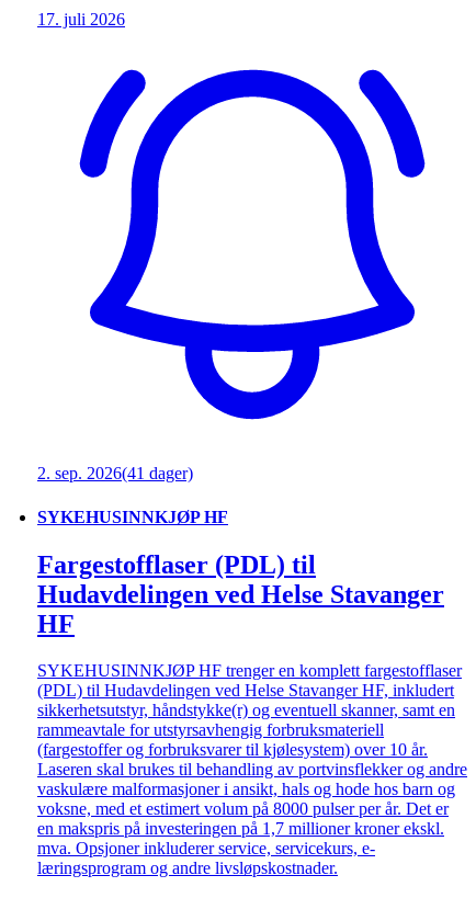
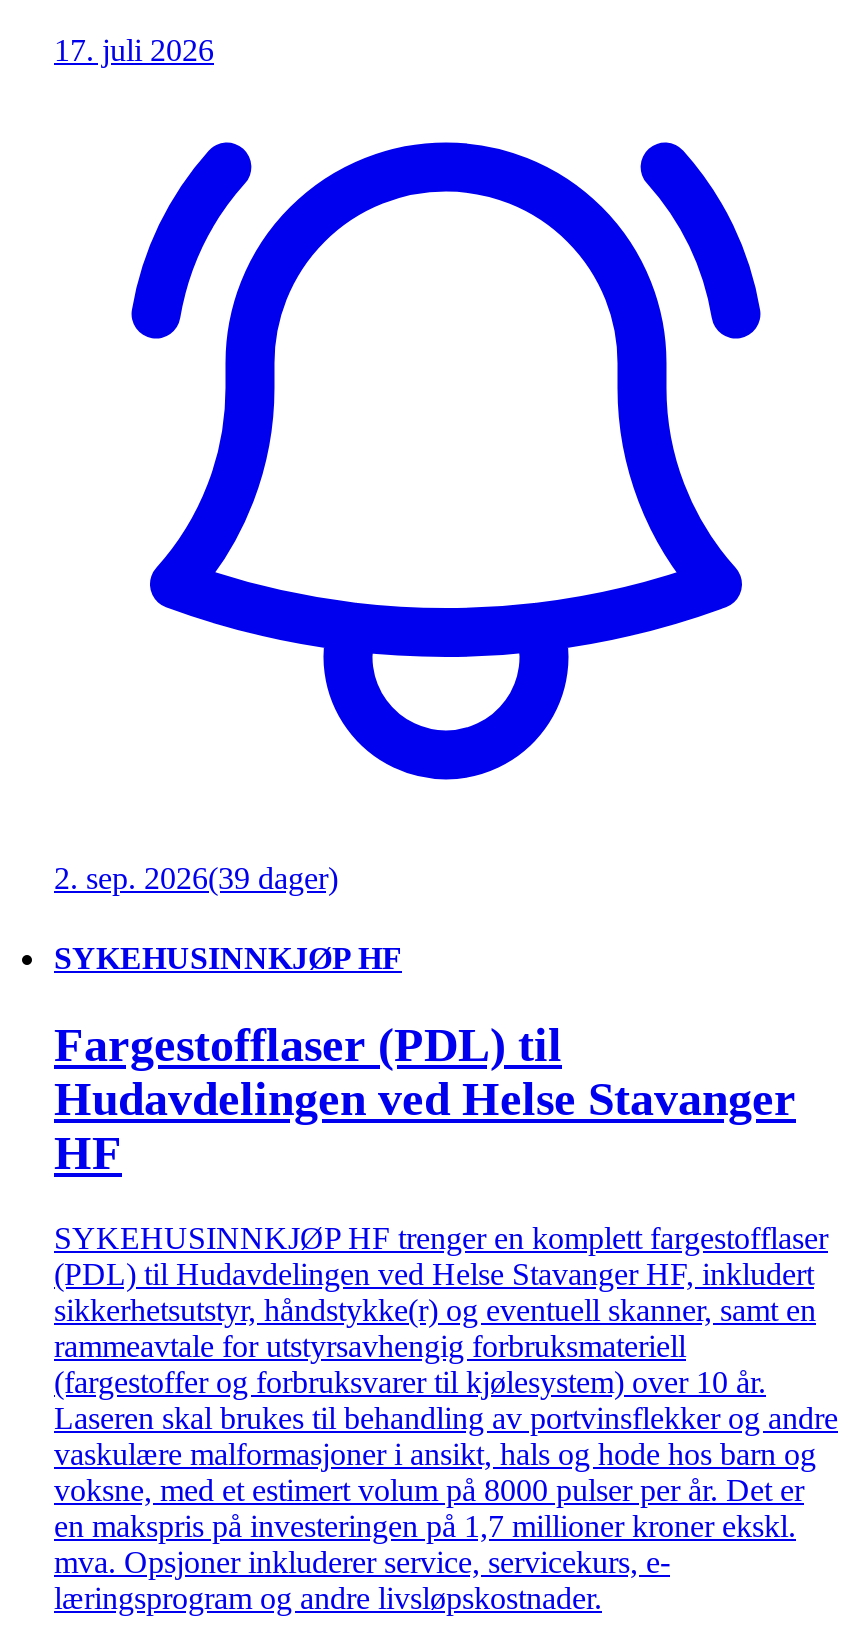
[37,464,193,483] 2. sep. 2026(41 dager) -> [54,862,338,896] 2. sep. 2026(39 dager)

